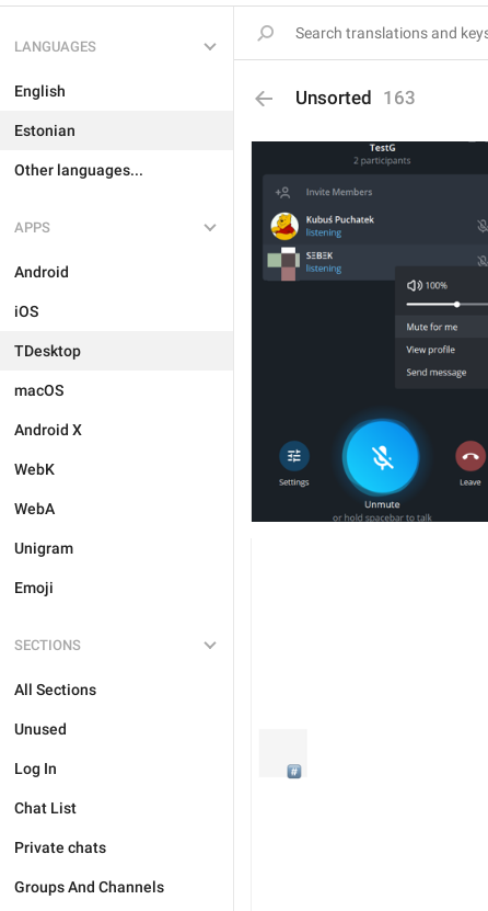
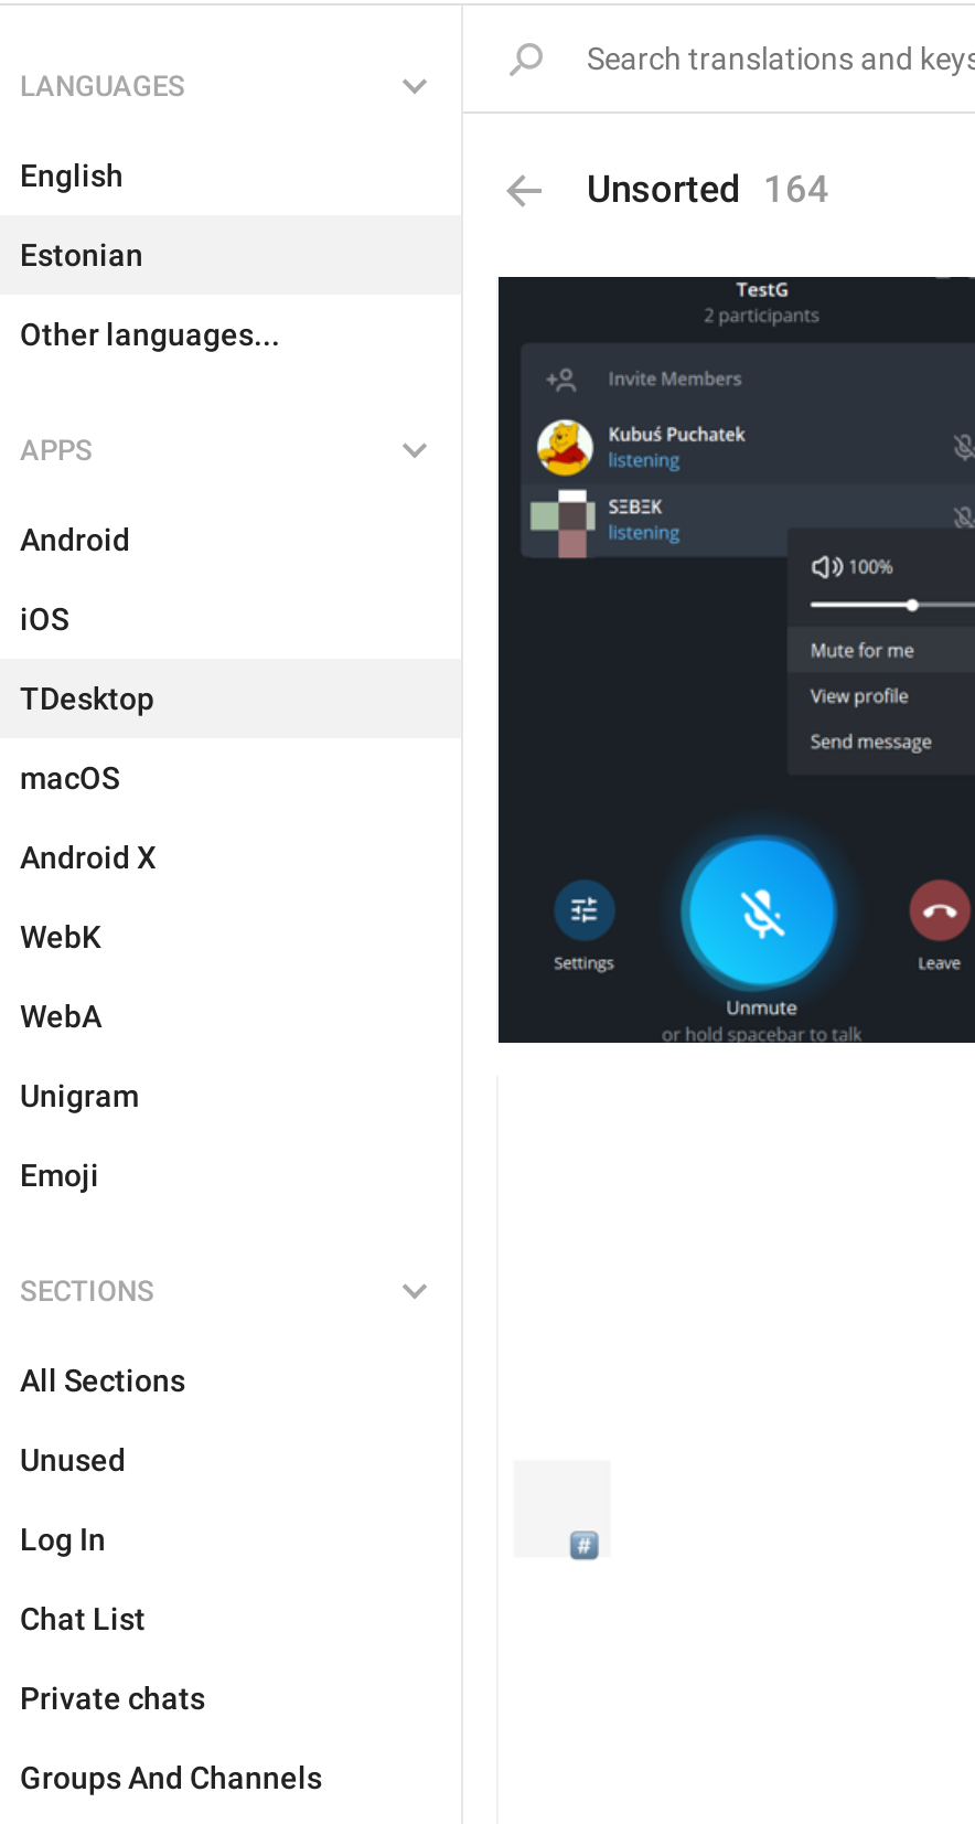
[295,87,416,109] Unsorted 163 -> [587,167,829,211] Unsorted 164

